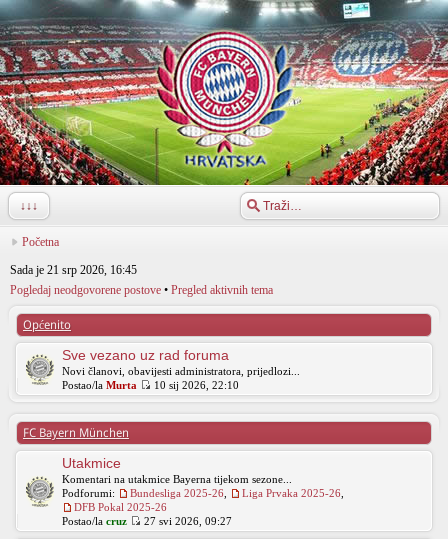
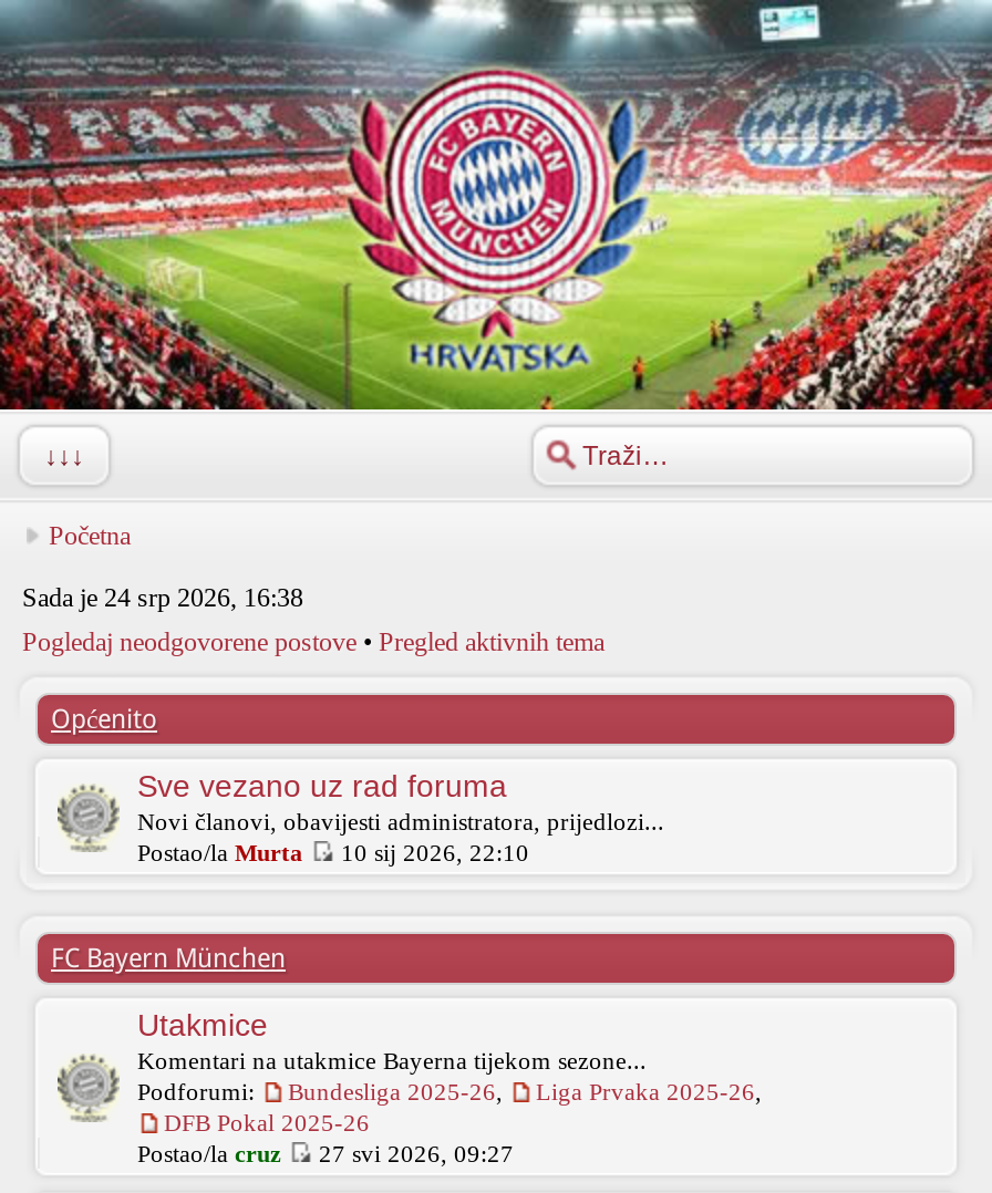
[10,263,137,277] Sada je 21 srp 2026, 16:45 -> [22,582,303,613] Sada je 24 srp 2026, 16:38

